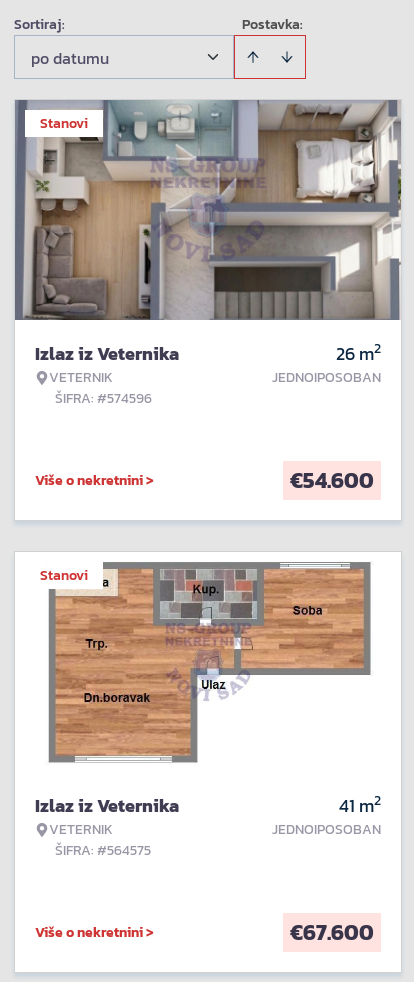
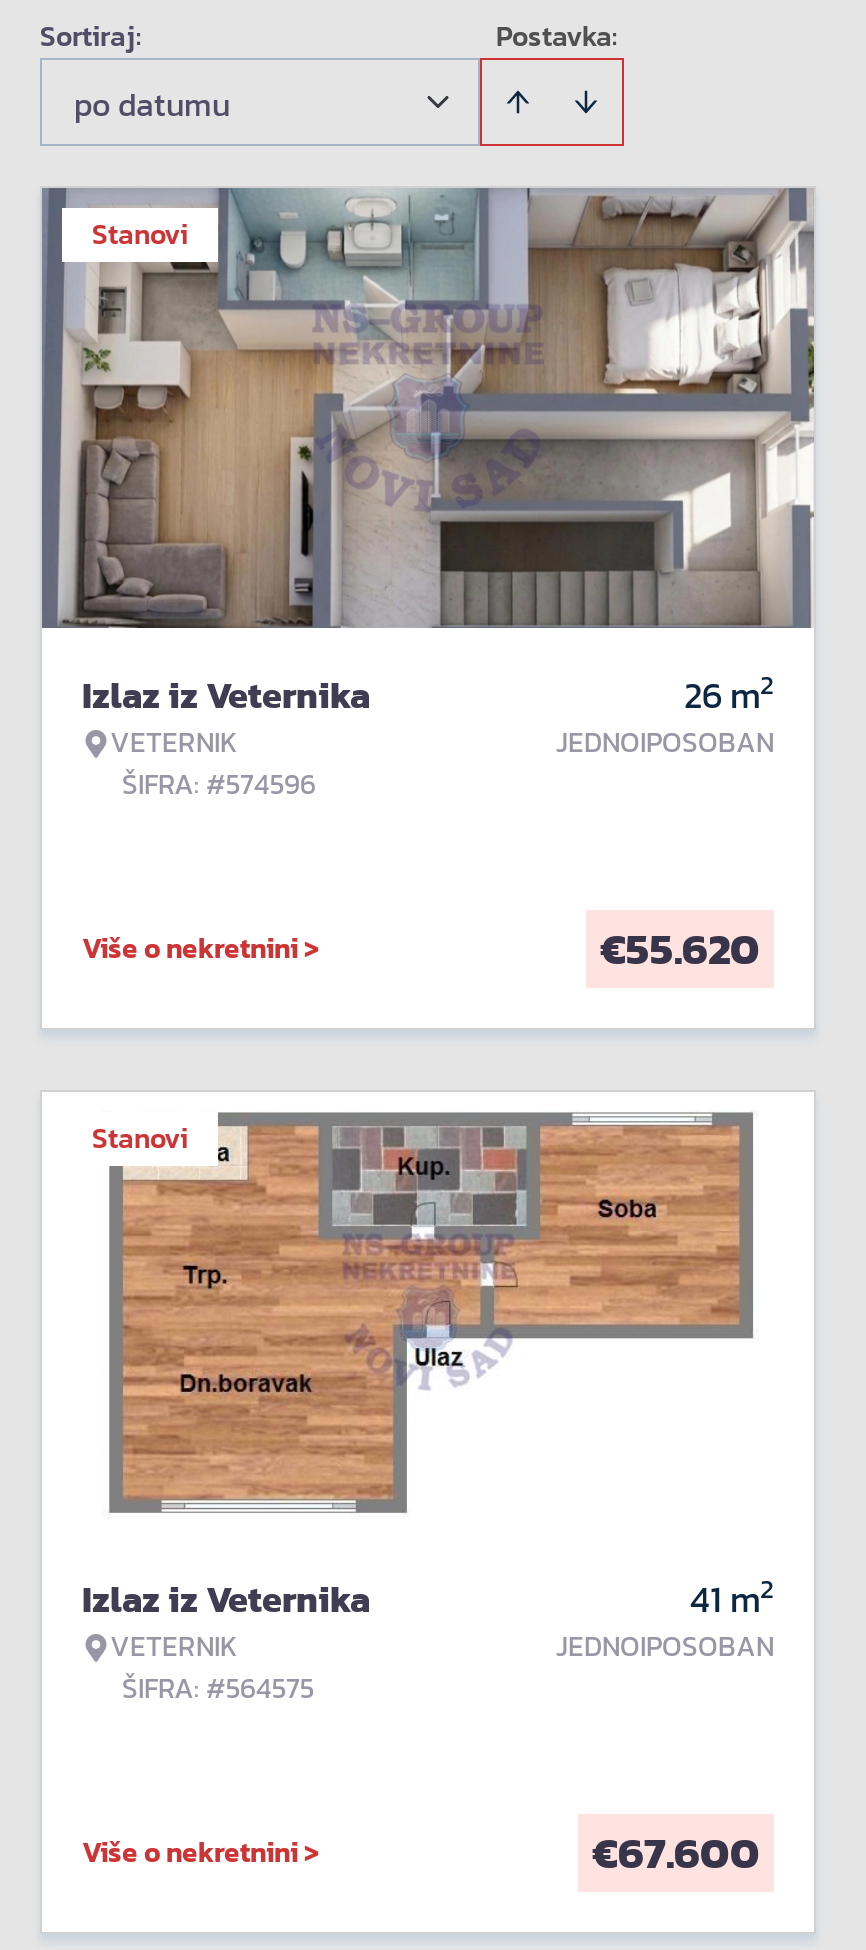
[290,464,374,497] €54.600 -> [600,916,760,982] €55.620

